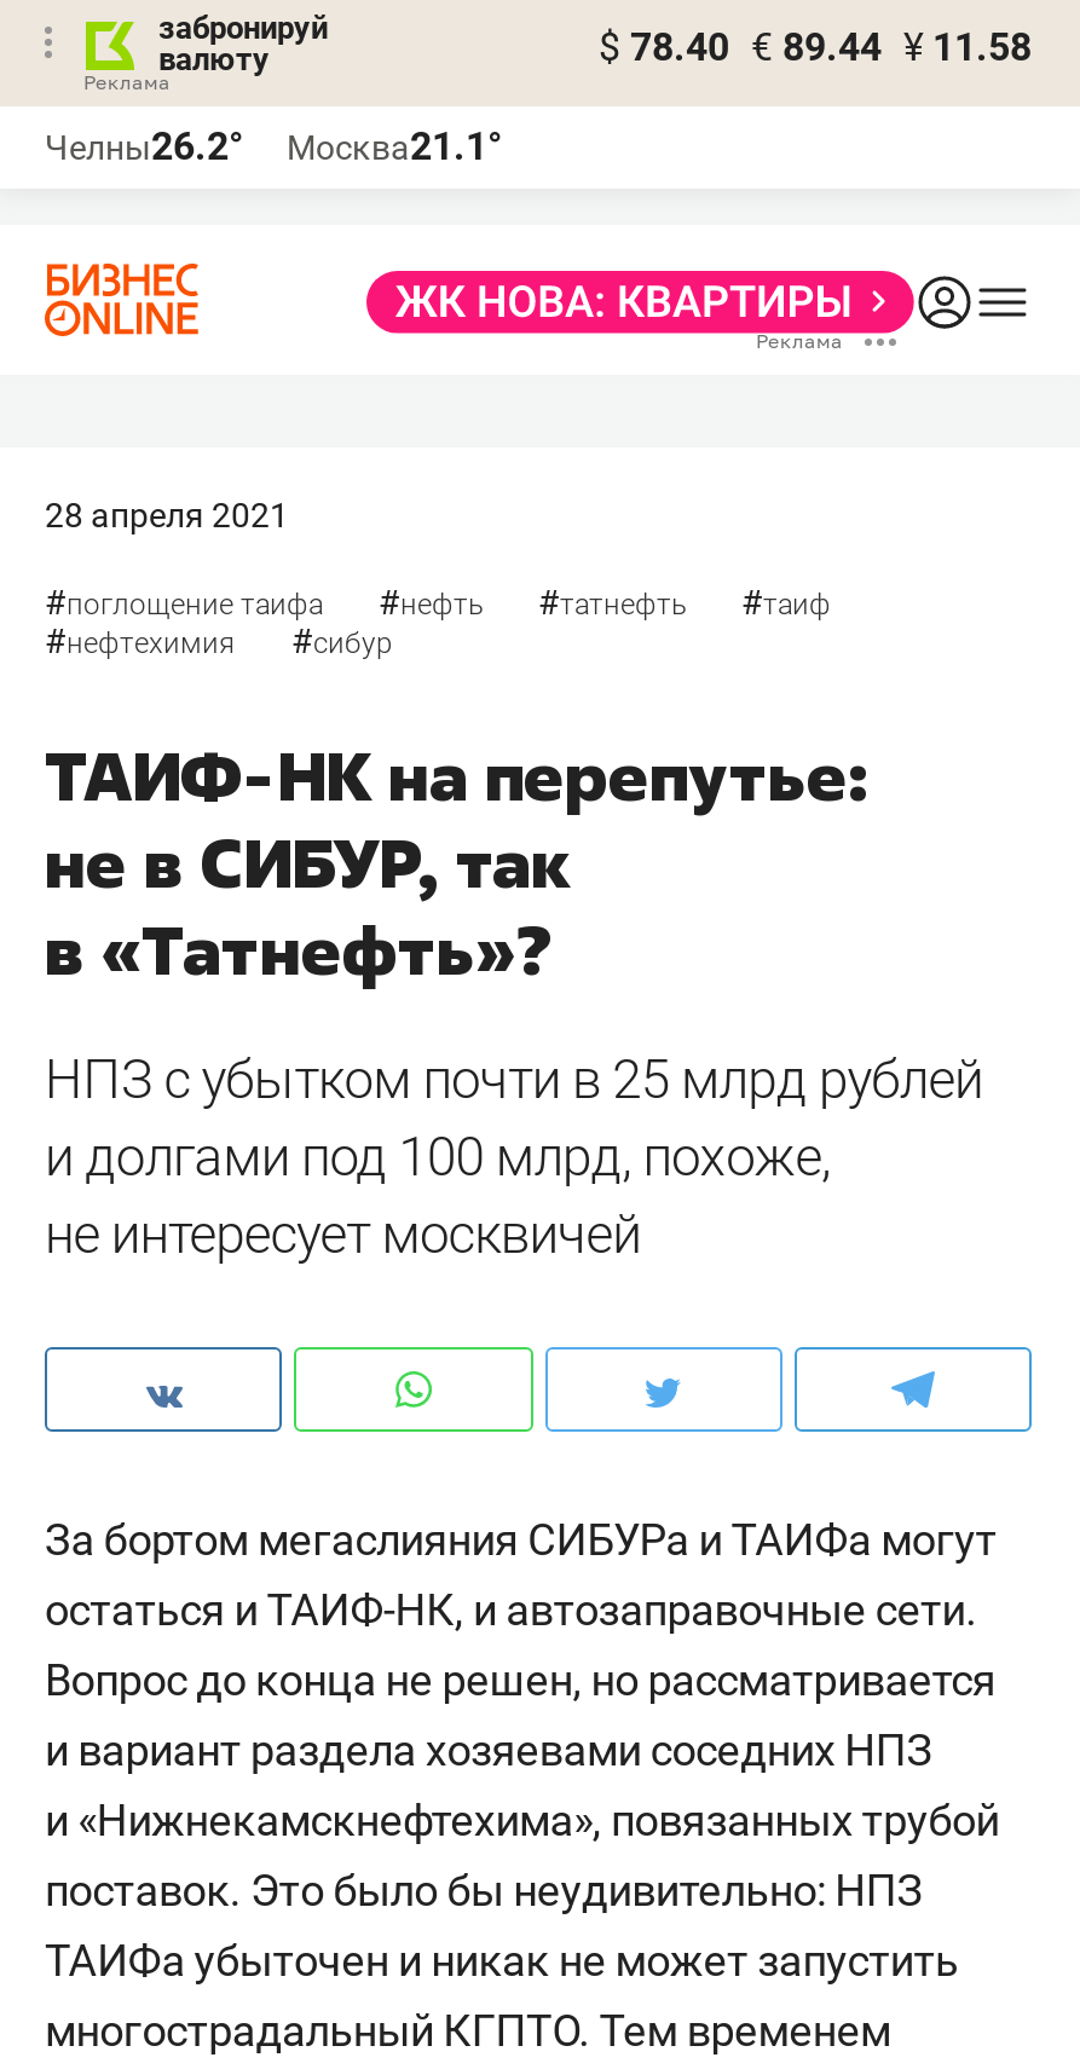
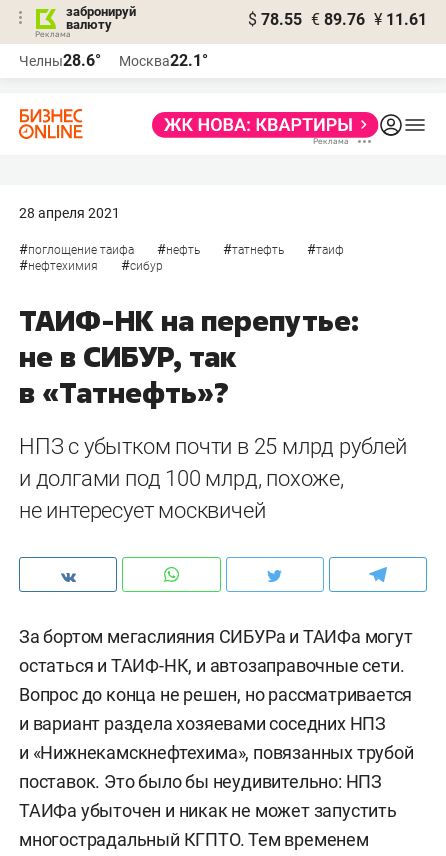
[599,24,1032,70] $ 78.40 € 89.44 ¥ 11.58 -> [248,10,427,29] $ 78.55 € 89.76 ¥ 11.61
[45,123,243,169] Челны26.2° -> [19,51,101,70] Челны28.6°
[287,123,502,169] Москва21.1° -> [119,51,208,70] Москва22.1°

